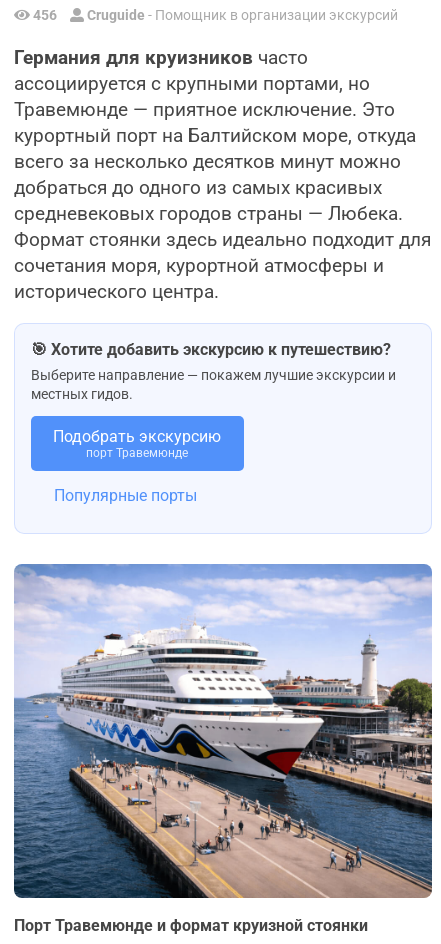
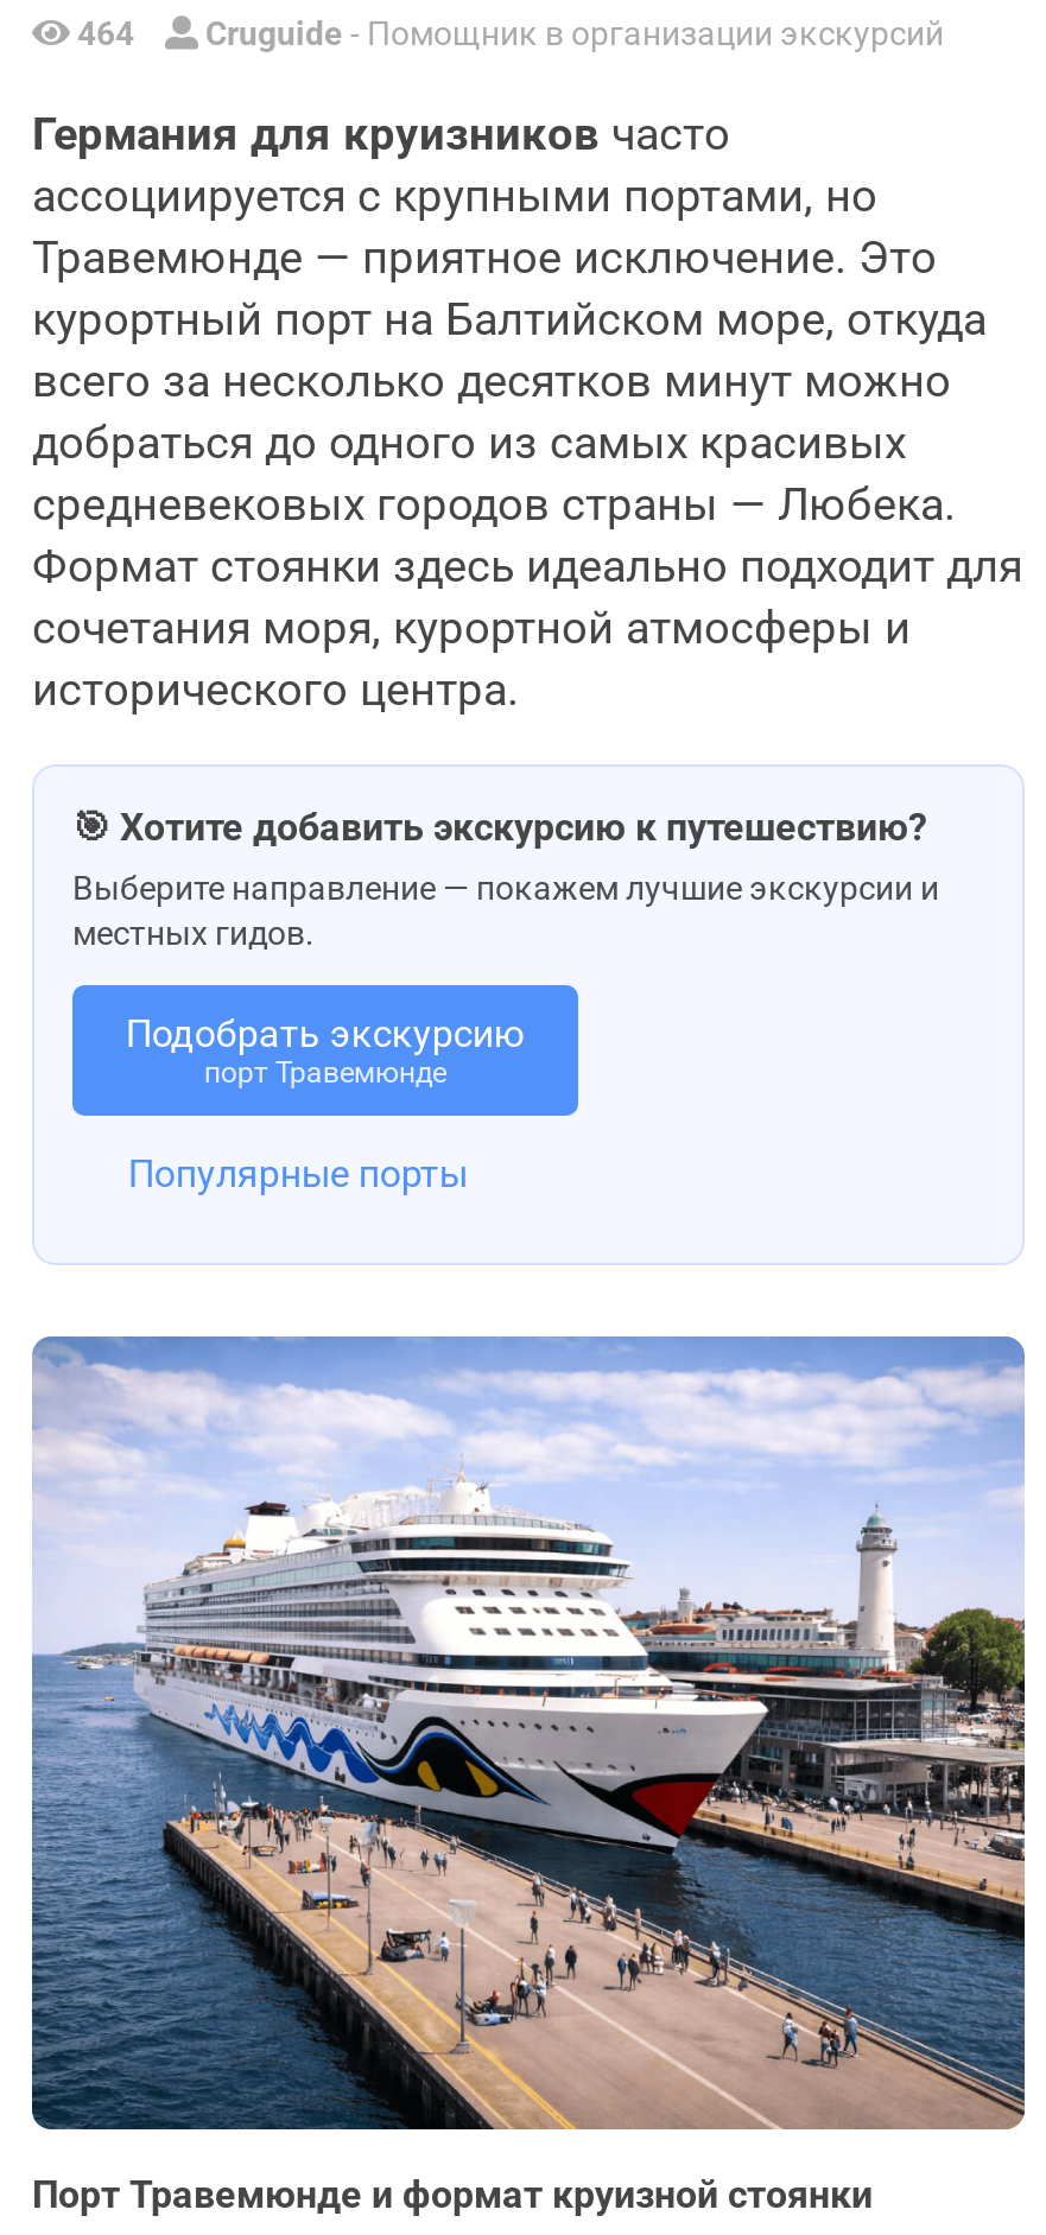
[33,7,398,23] 456 Cruguide - Помощник в организации экскурсий -> [77,14,944,52] 464 Cruguide - Помощник в организации экскурсий

